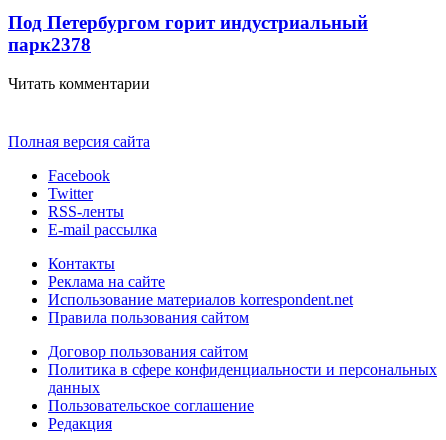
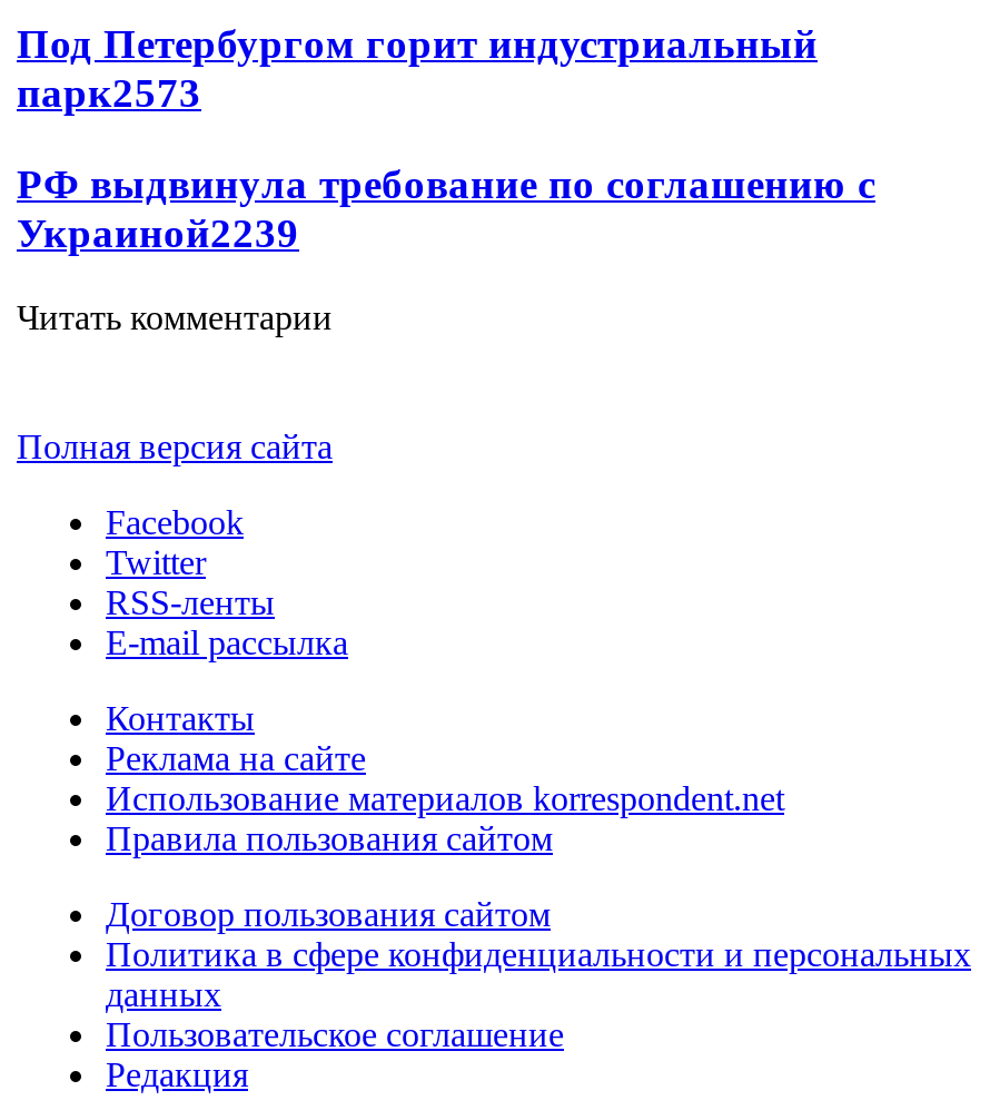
[8,34,91,55] парк2378 -> [17,69,875,255] парк2573 | РФ выдвинула требование по соглашению с | Украиной2239

